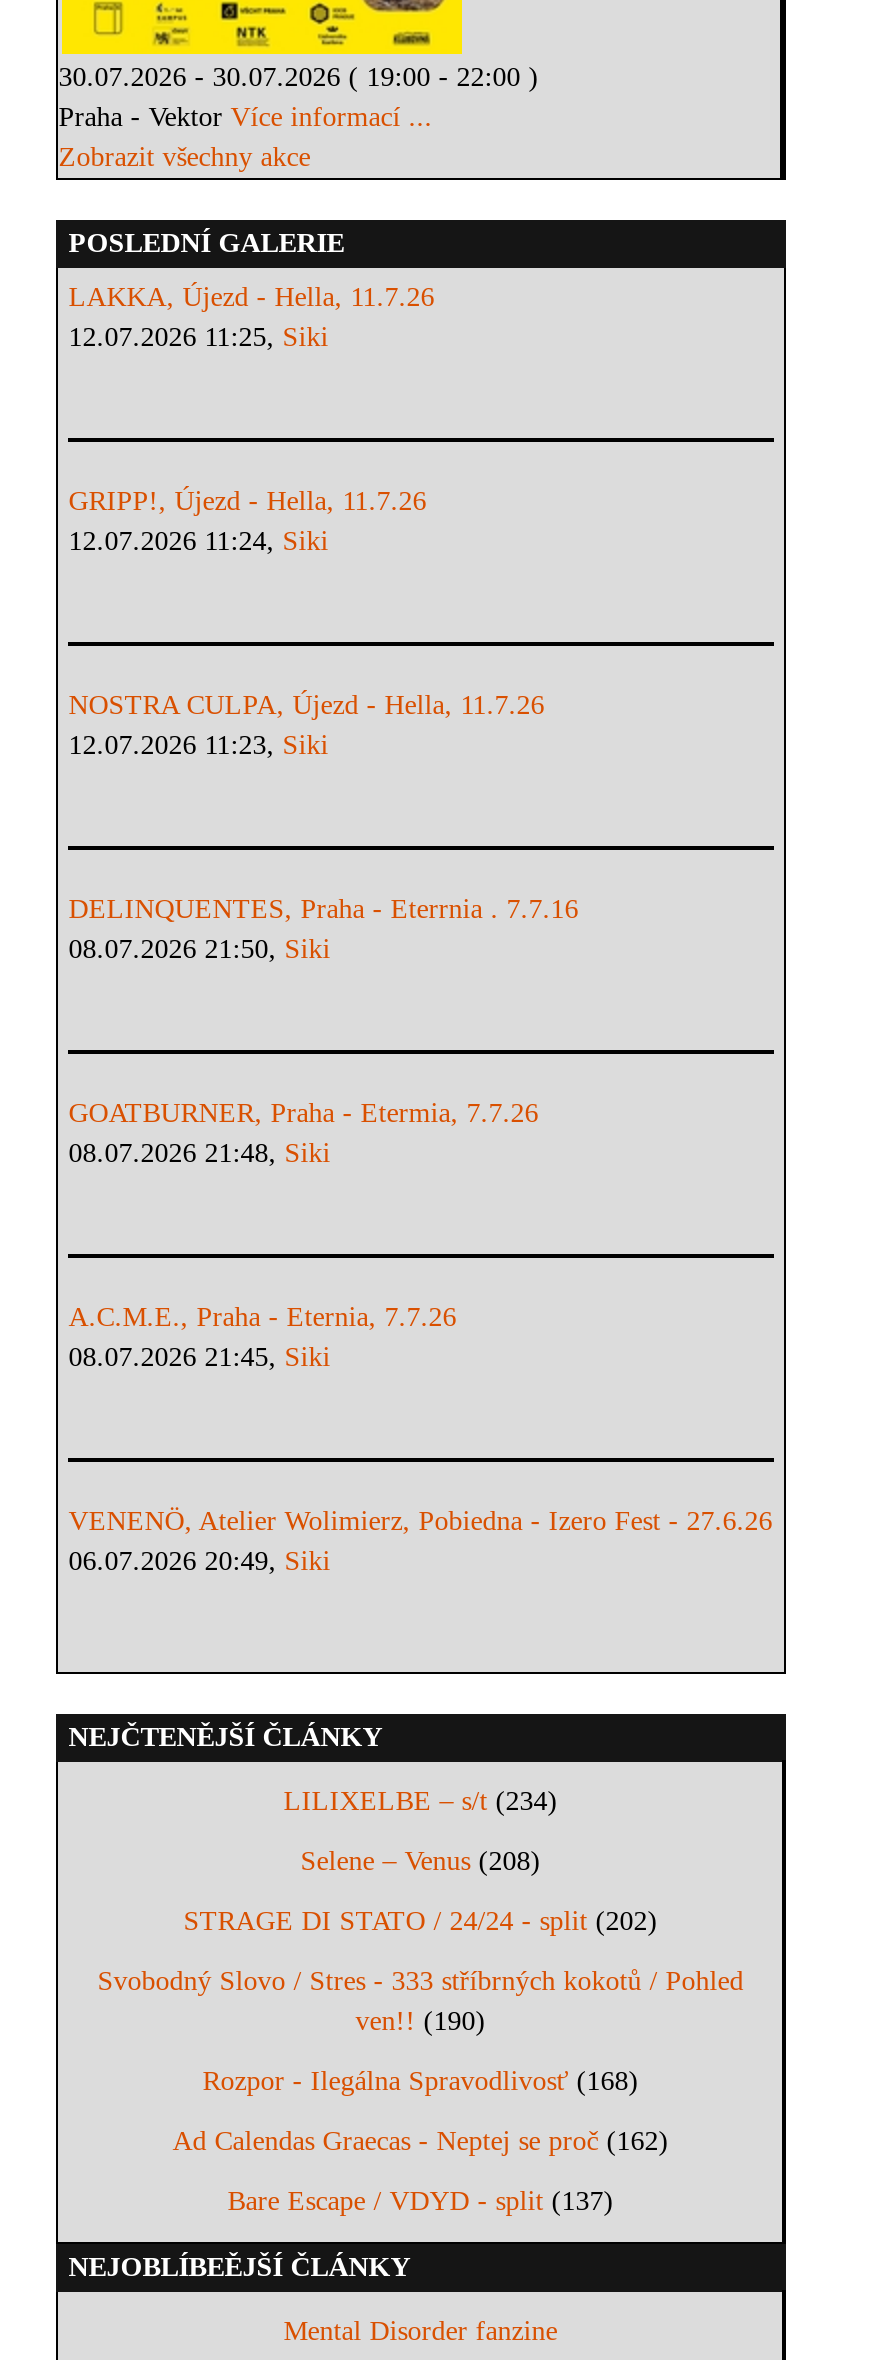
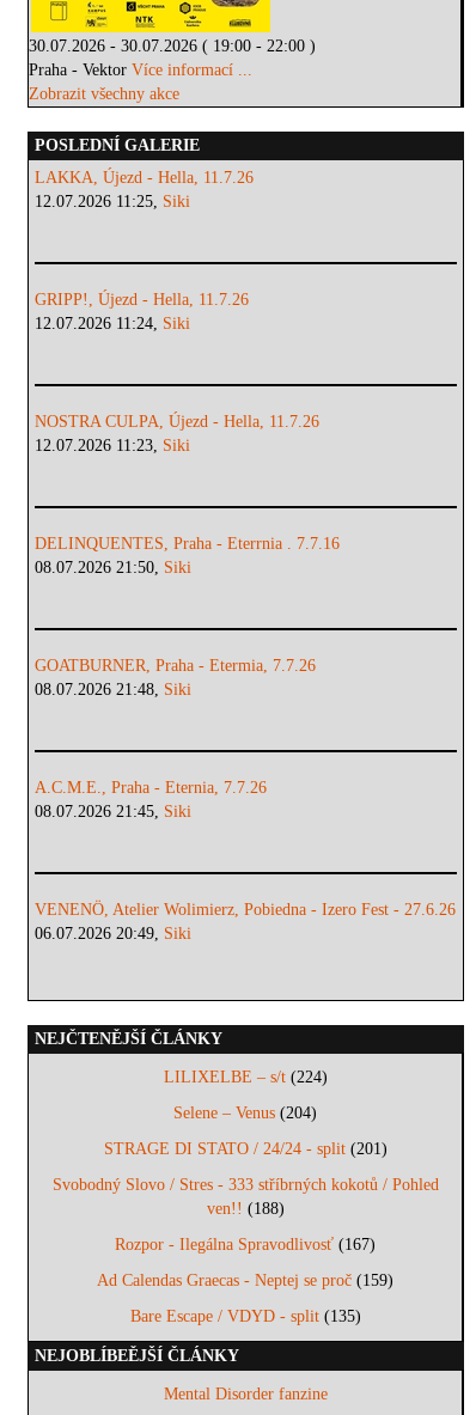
[283,1786,557,1816] LILIXELBE – s/t (234) -> [163,1068,327,1086] LILIXELBE – s/t (224)
[300,1846,540,1876] Selene – Venus (208) -> [174,1104,317,1122] Selene – Venus (204)
[183,1906,657,1936] STRAGE DI STATO / 24/24 - split (202) -> [104,1140,387,1158] STRAGE DI STATO / 24/24 - split (201)
[355,2006,485,2036] ven!! (190) -> [207,1200,284,1218] ven!! (188)
[202,2066,638,2096] Rozpor - Ilegálna Spravodlivosť (168) -> [115,1236,376,1254] Rozpor - Ilegálna Spravodlivosť (167)
[172,2126,668,2156] Ad Calendas Graecas - Neptej se proč (162) -> [97,1271,394,1289] Ad Calendas Graecas - Neptej se proč (159)
[227,2186,613,2216] Bare Escape / VDYD - split (137) -> [130,1307,361,1325] Bare Escape / VDYD - split (135)

